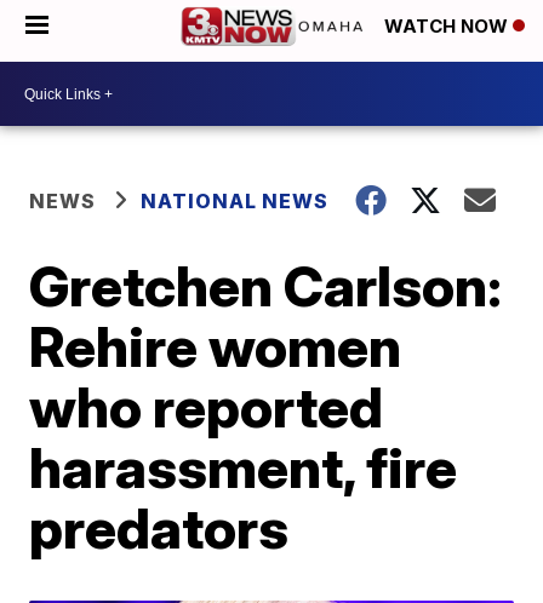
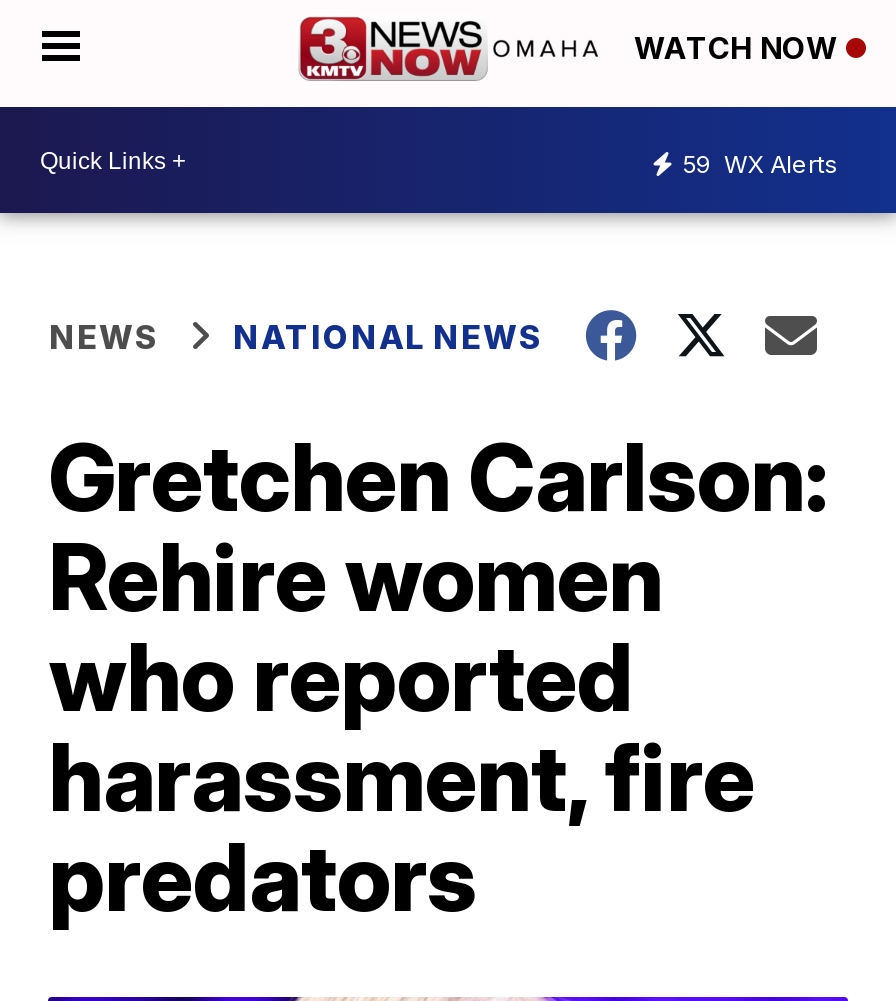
none -> [682,148,838,178] 59 WX Alerts

